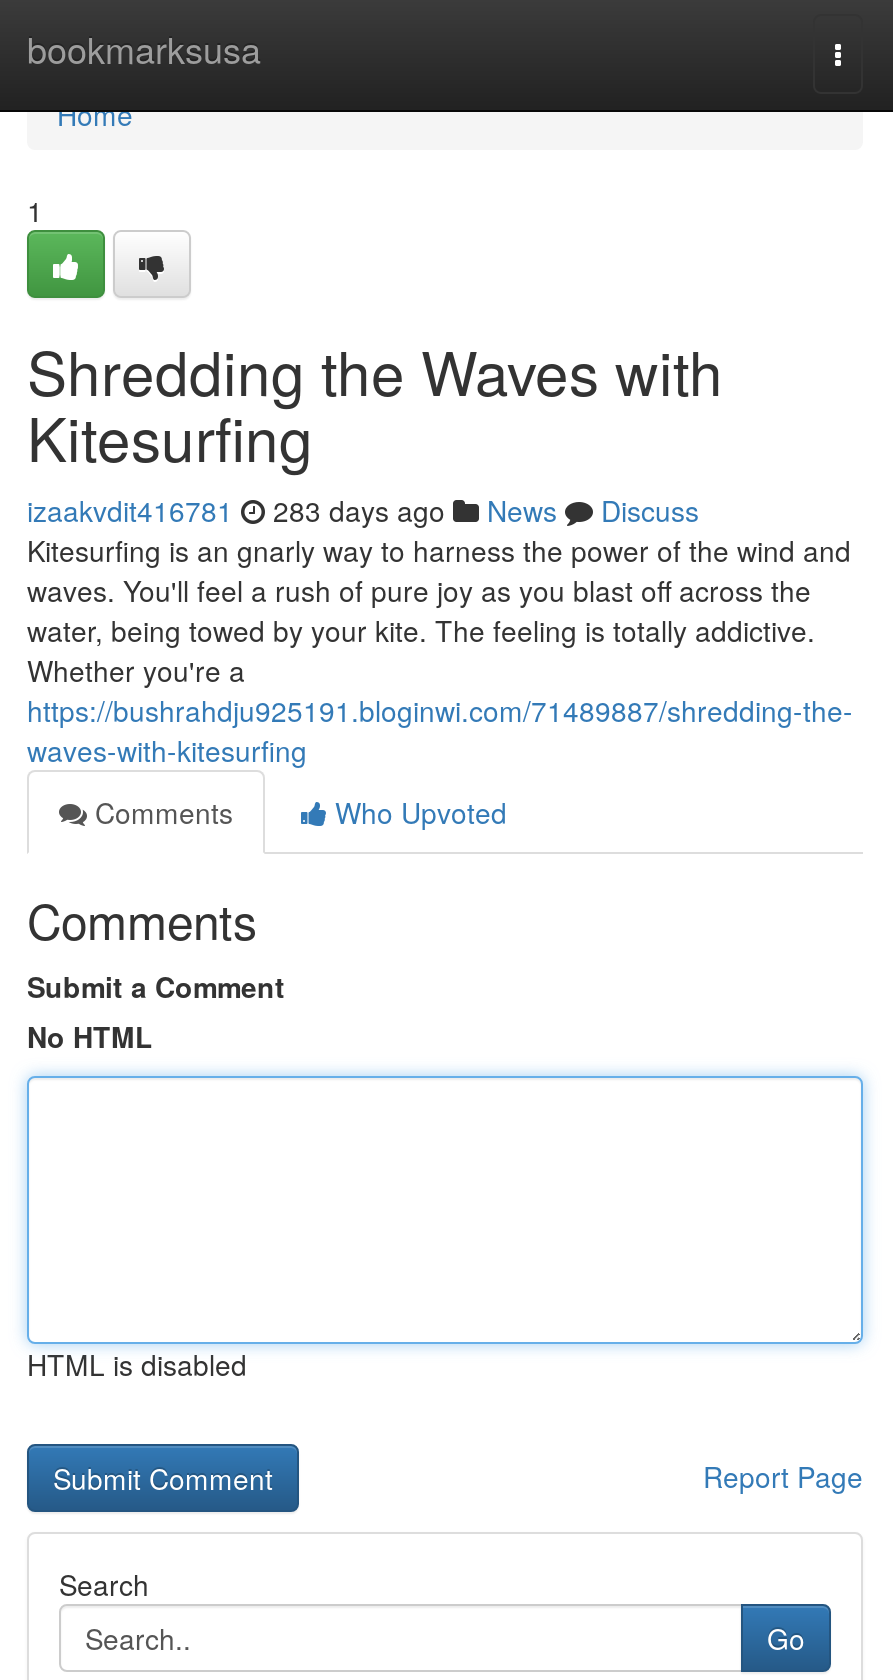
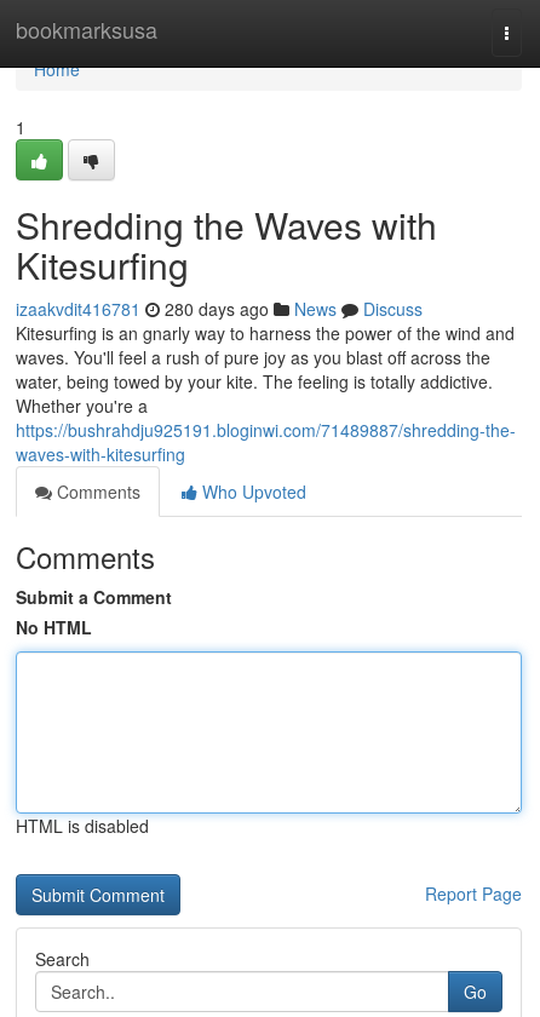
[27,490,699,530] izaakvdit416781 283 days ago News Discuss -> [16,297,423,321] izaakvdit416781 280 days ago News Discuss

